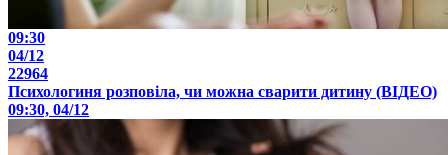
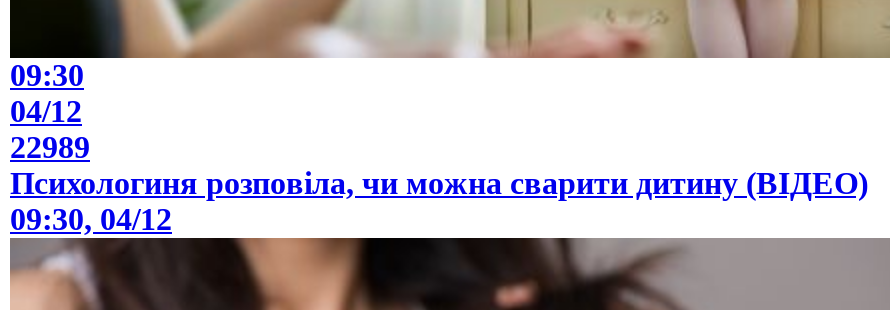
[8,65,48,82] 22964 -> [10,130,90,164] 22989

